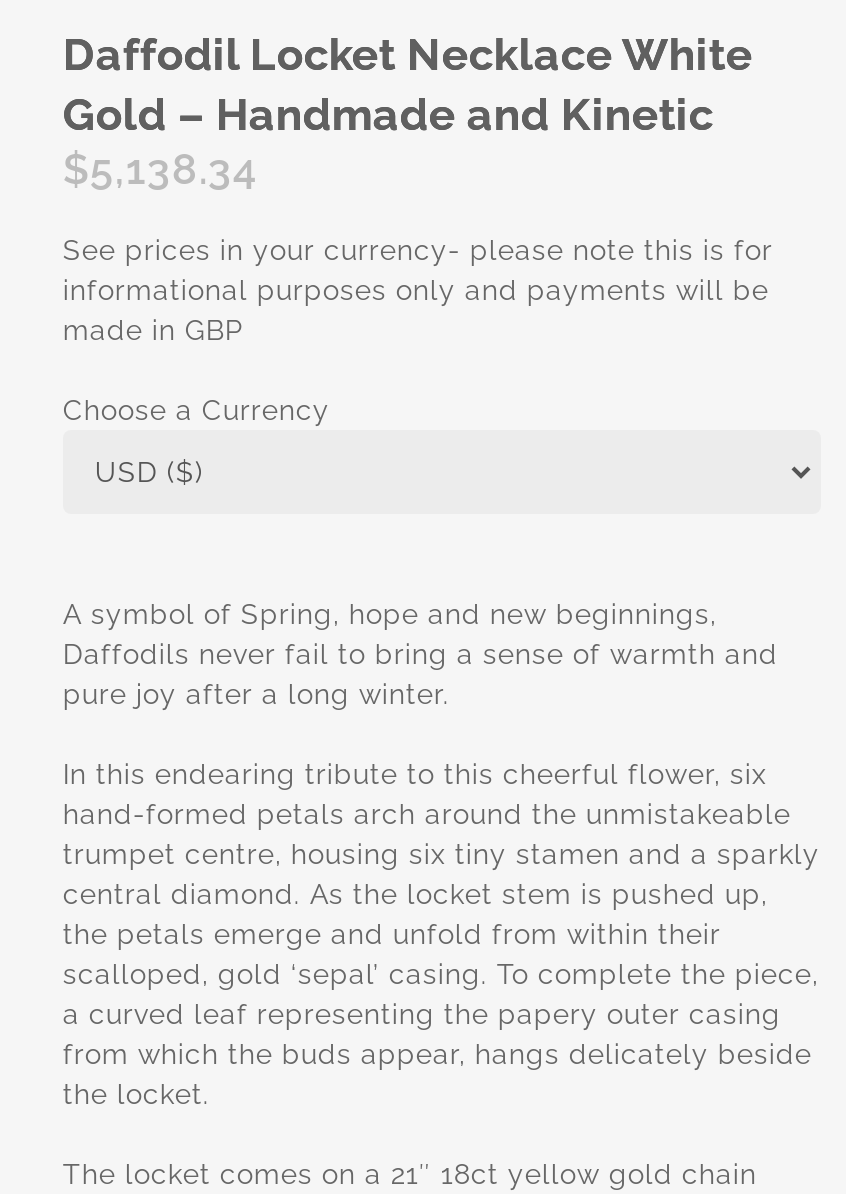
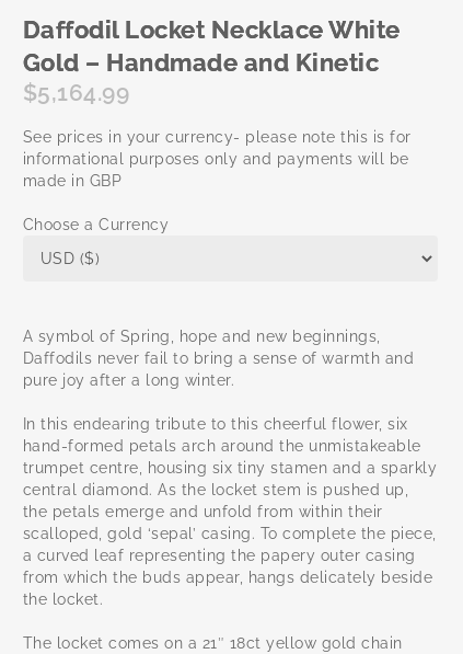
[63,144,258,194] $5,138.34 -> [23,79,130,106] $5,164.99

